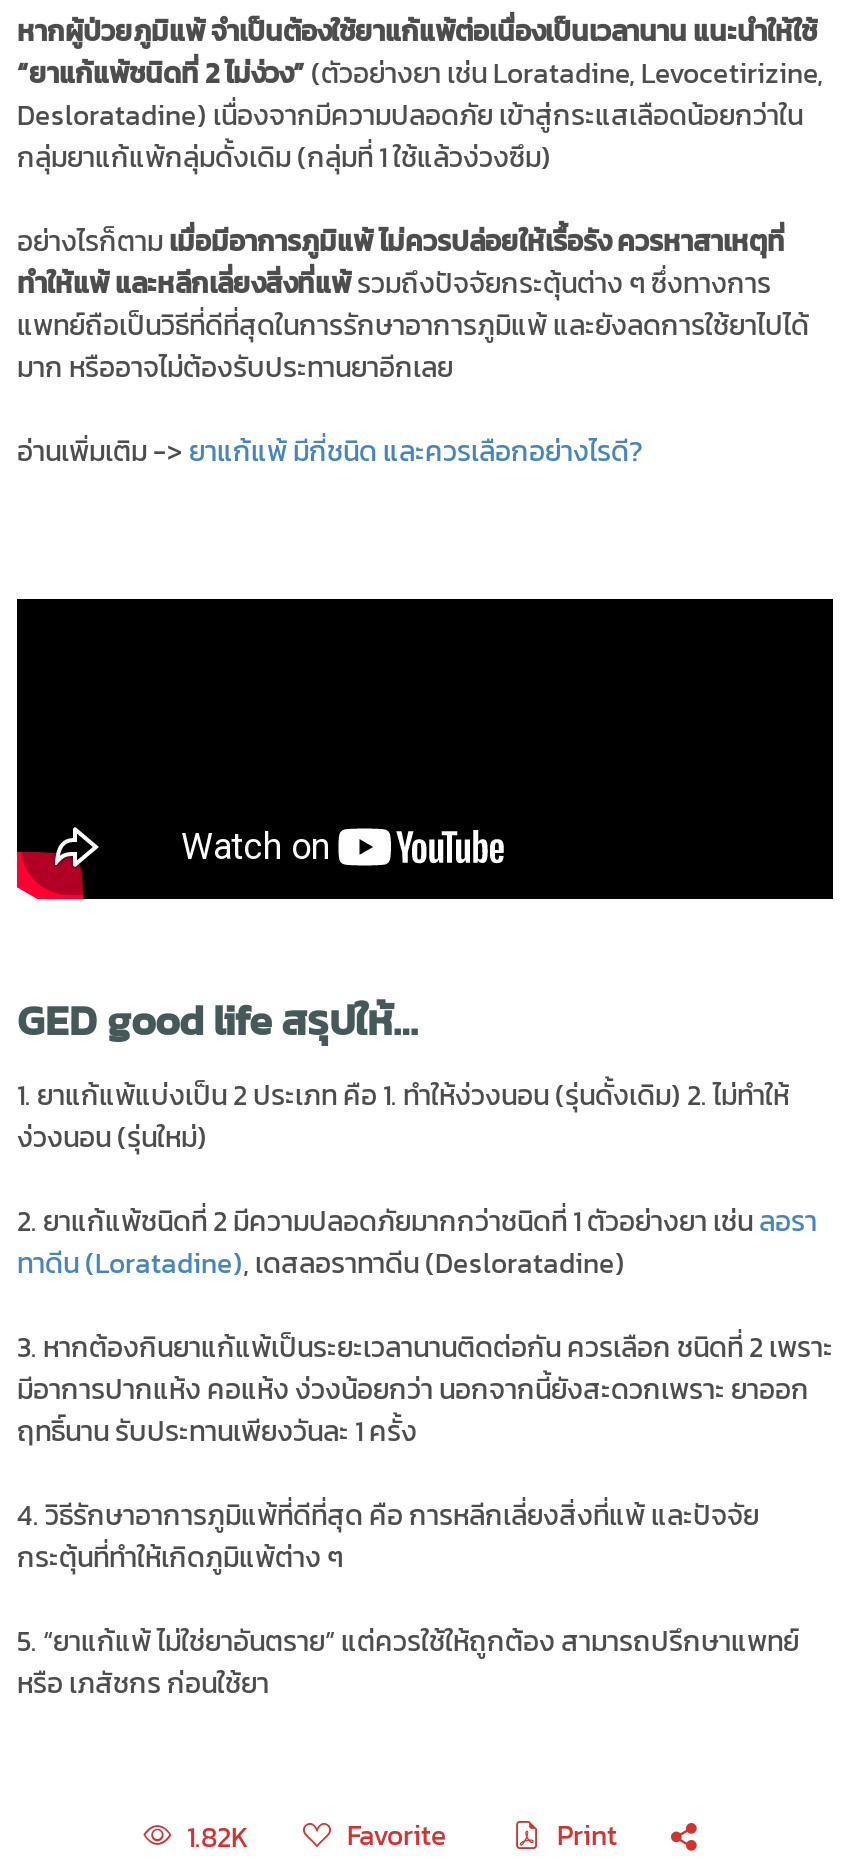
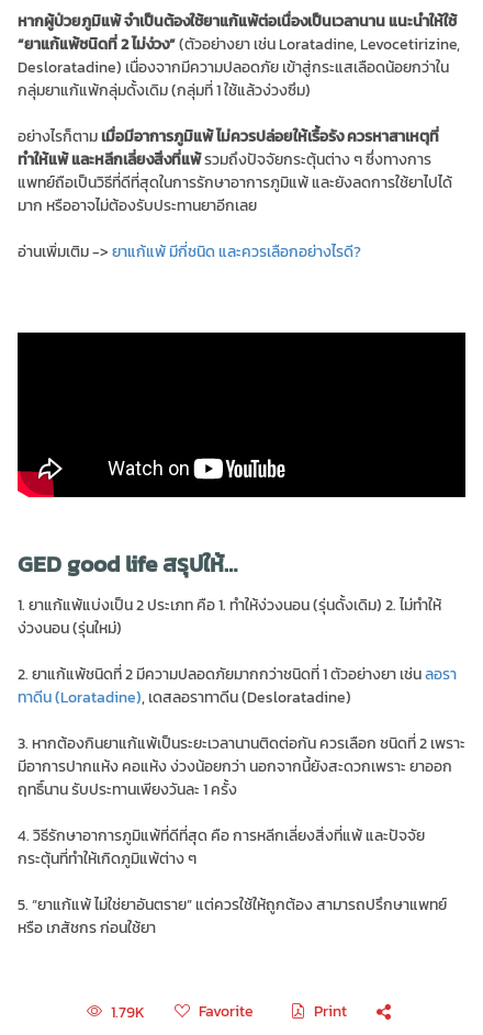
[187,1816,249,1856] 1.82K -> [111,1000,145,1022] 1.79K

